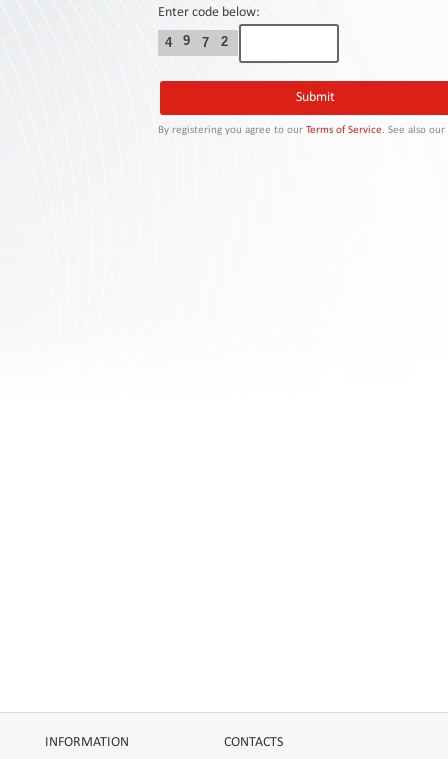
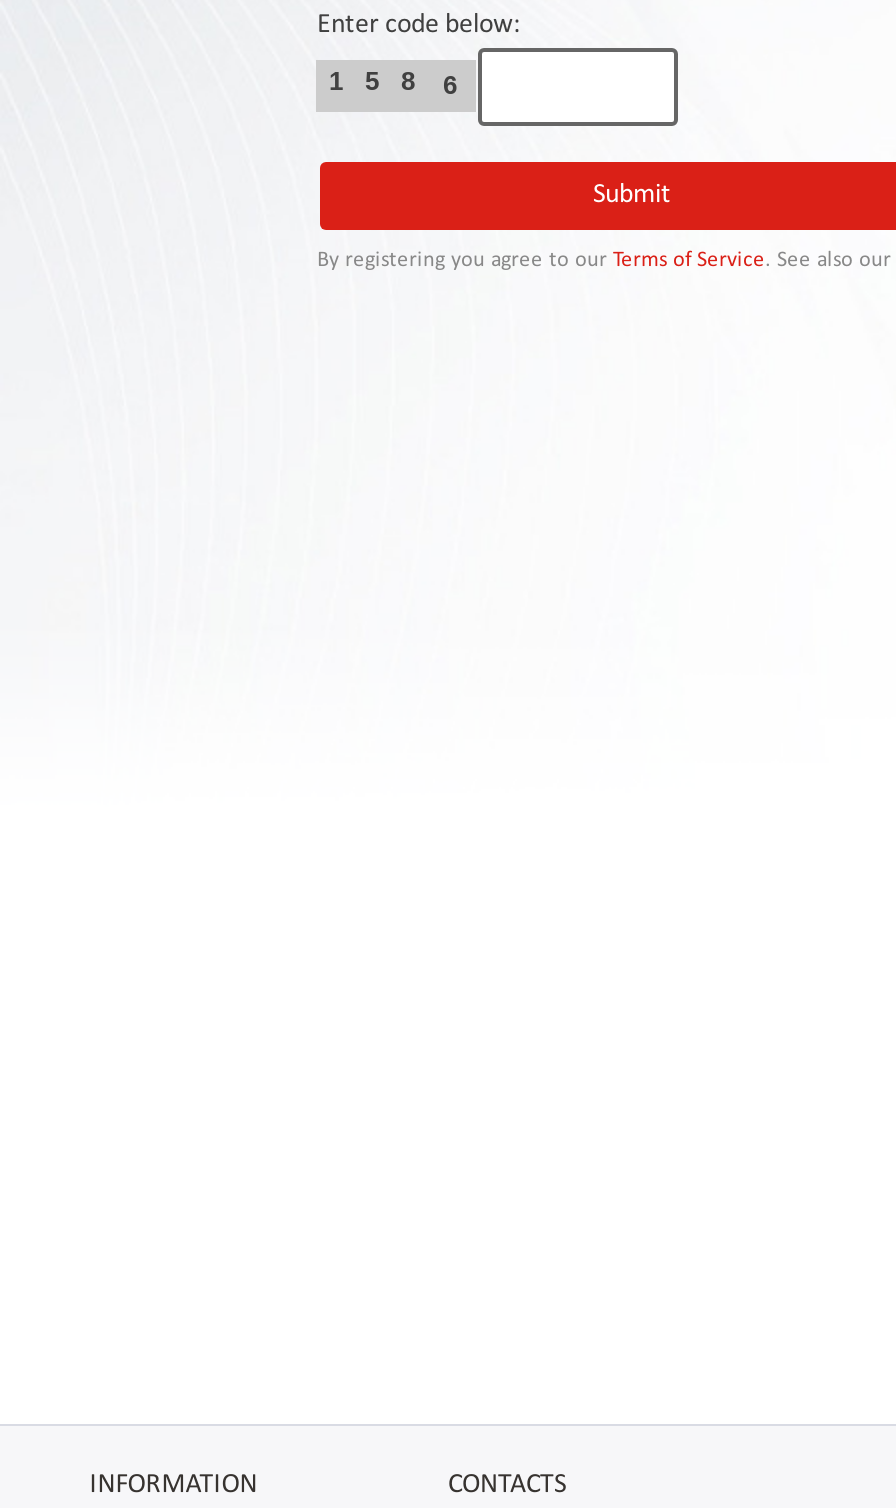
[165,35,172,50] 4 -> [443,70,457,100] 6
[183,33,190,48] 9 -> [365,66,379,96] 5
[202,35,209,50] 7 -> [401,66,415,96] 8
[221,34,228,49] 2 -> [329,66,343,96] 1

